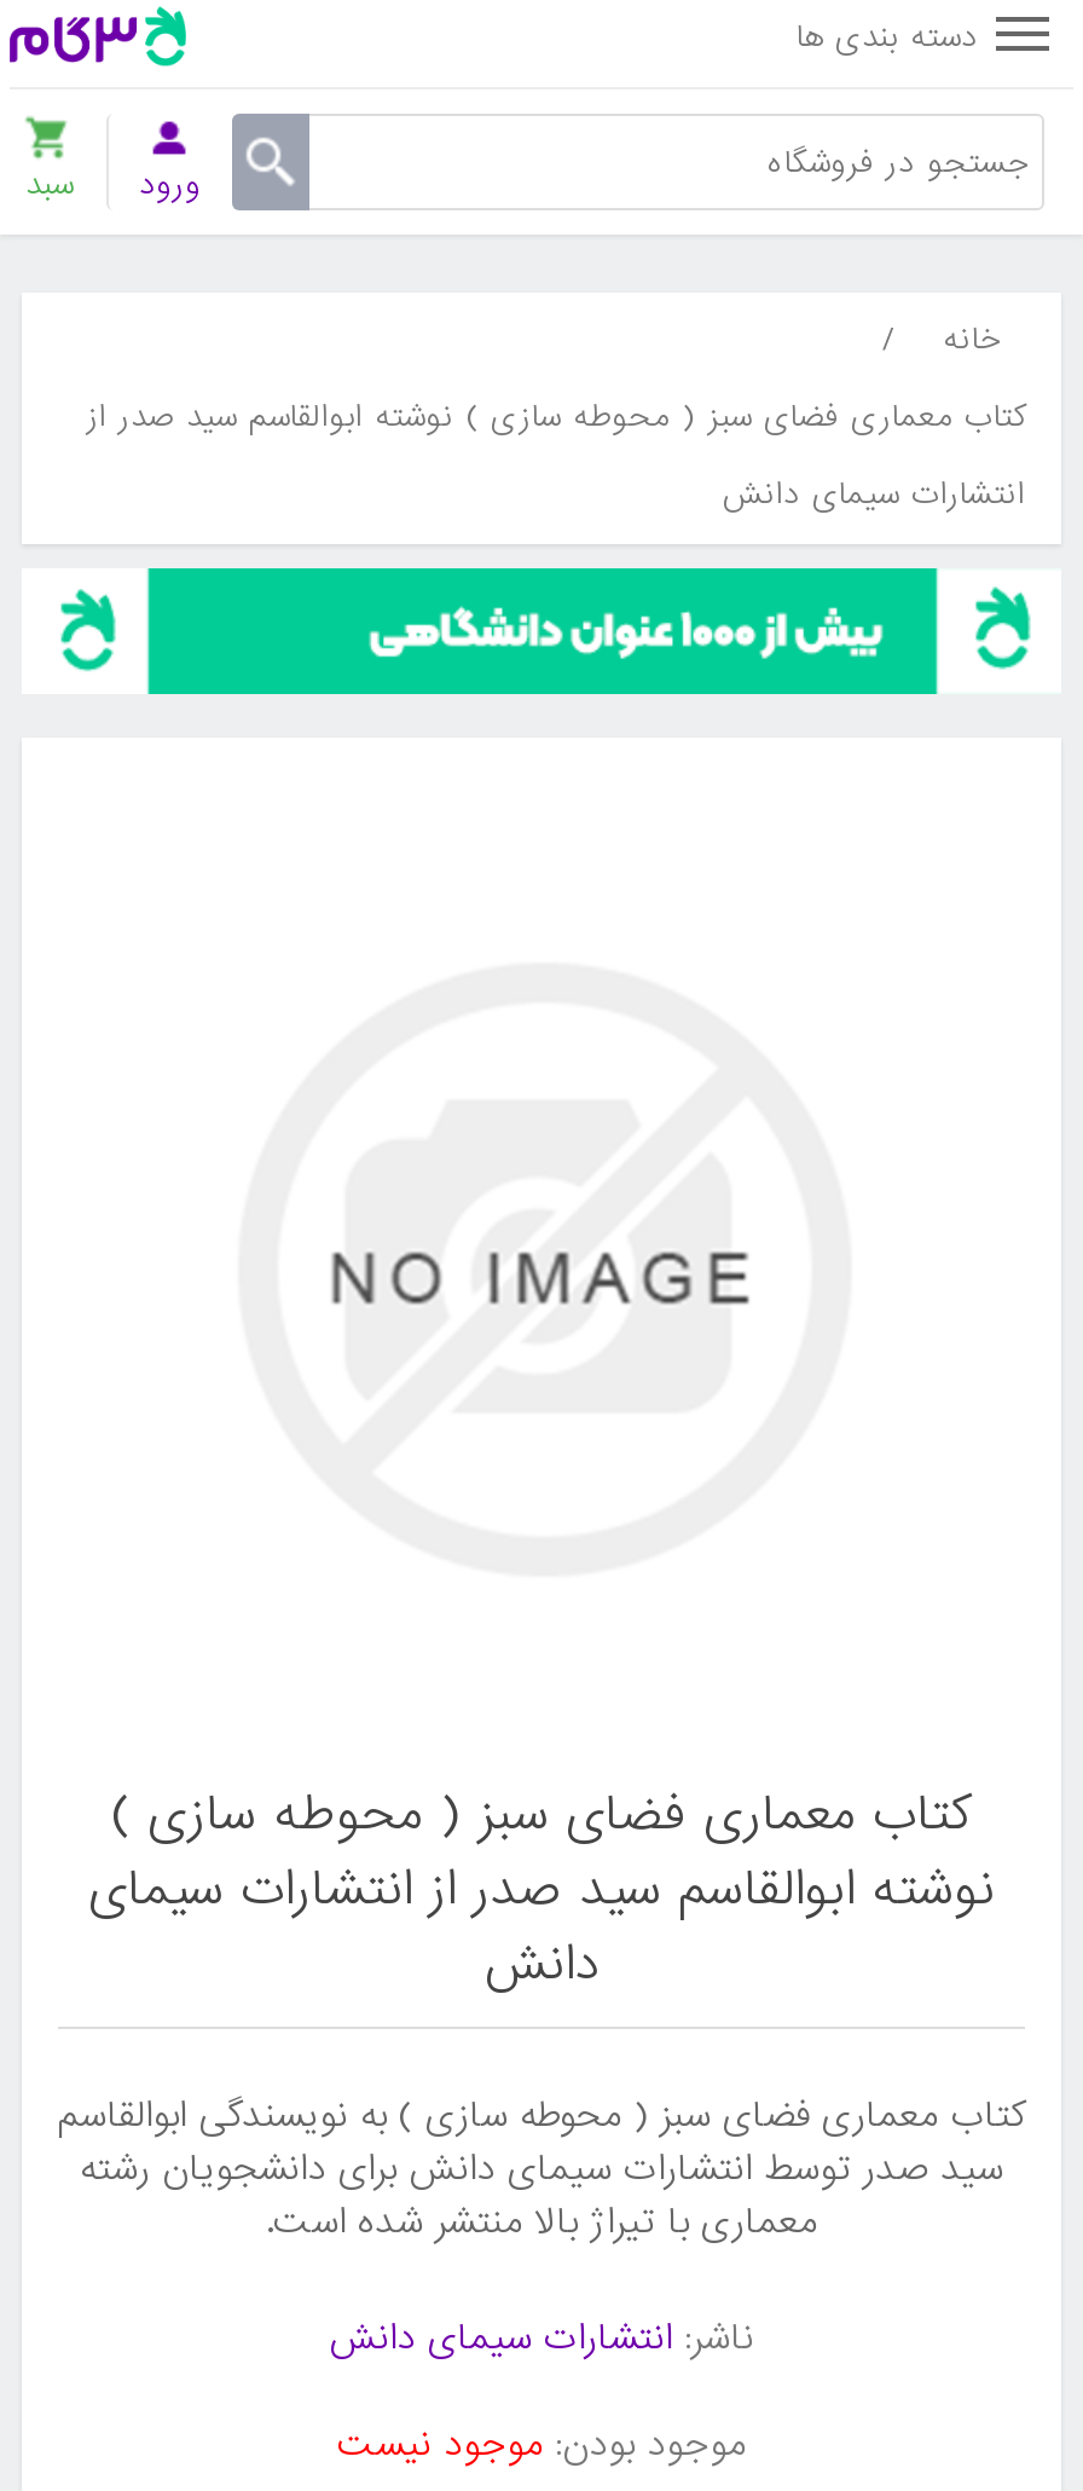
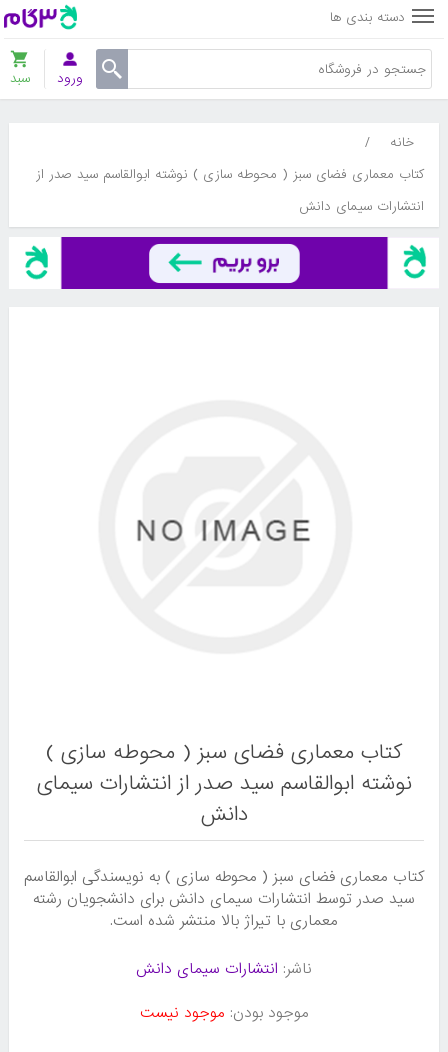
[145,566,940,697] [image] -> [60,236,389,290] [image]

